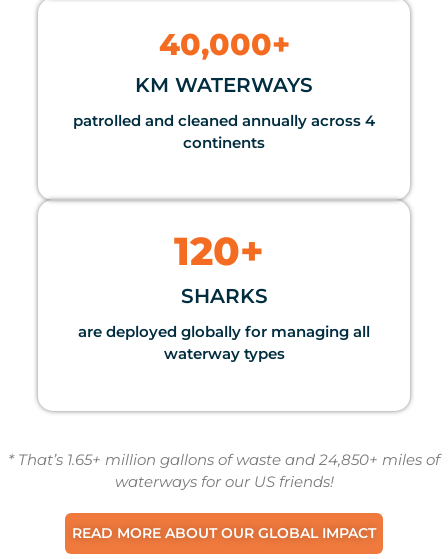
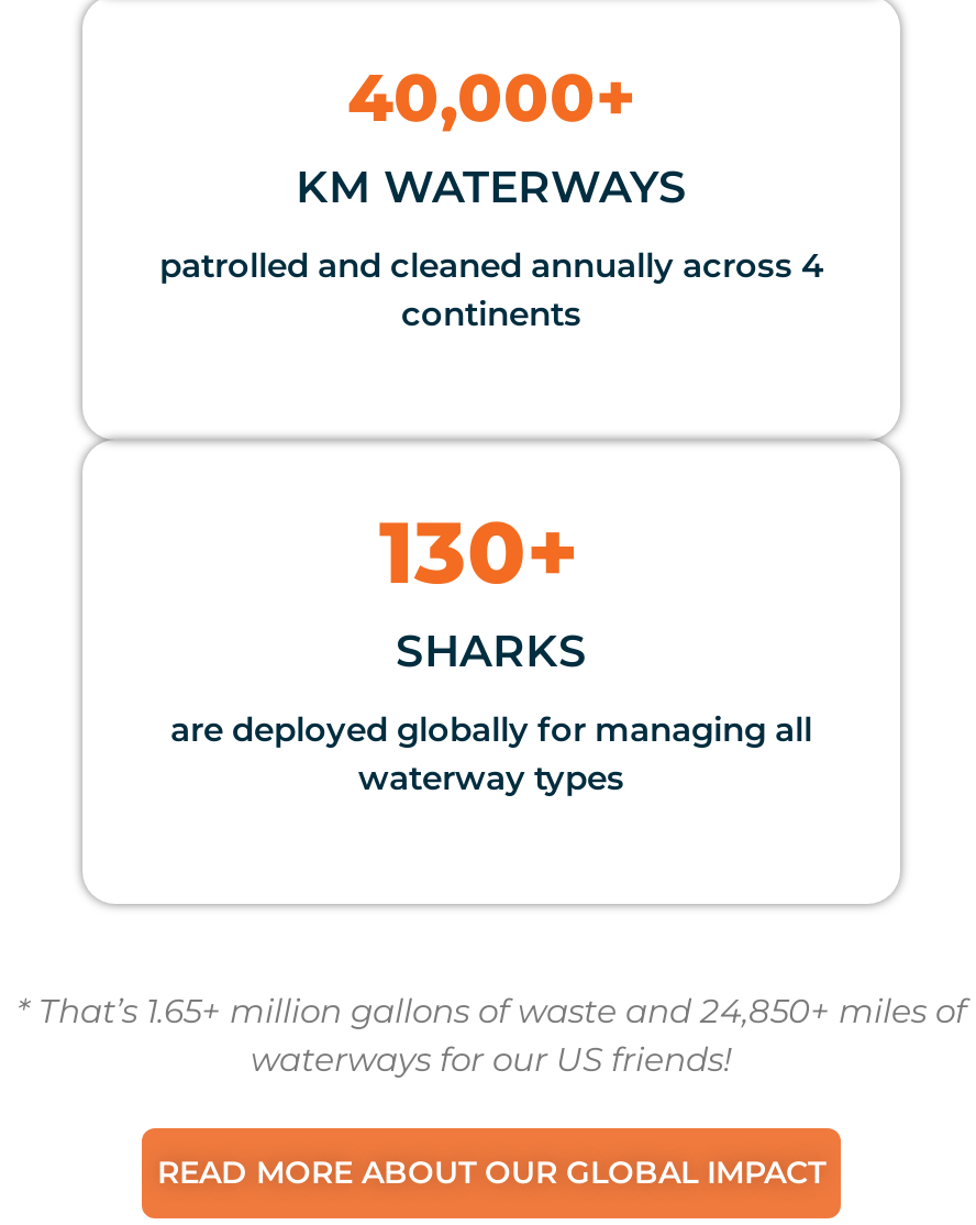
[173,227,274,275] 120+ -> [379,499,603,605] 130+

